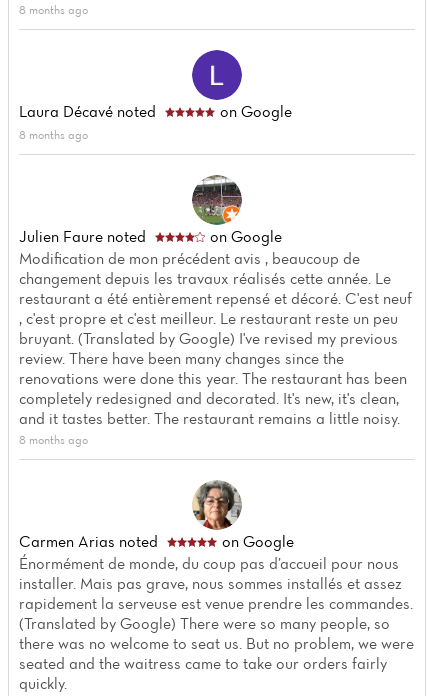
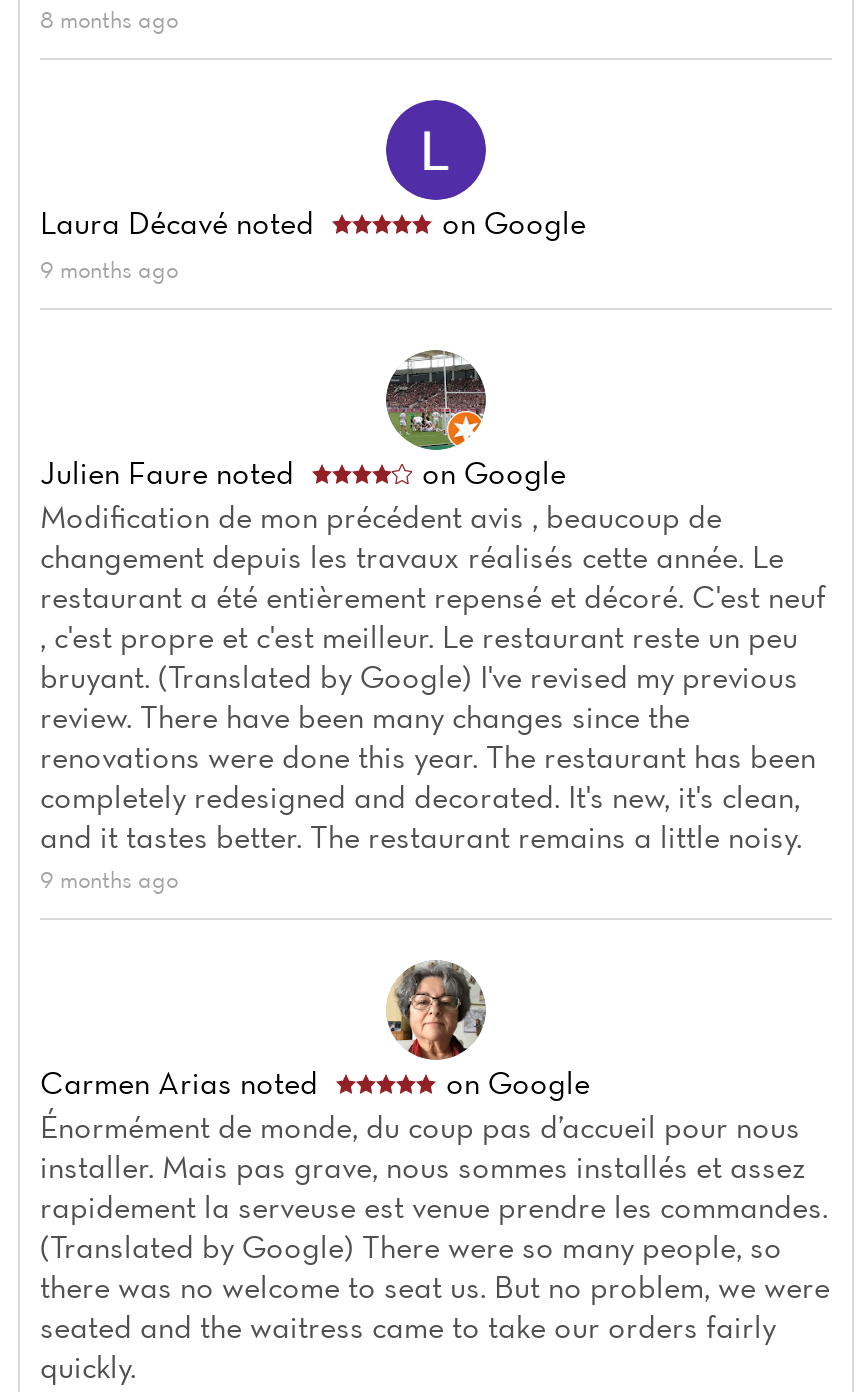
[19,127,88,142] 8 months ago -> [40,255,178,285] 9 months ago
[19,432,88,447] 8 months ago -> [40,865,178,895] 9 months ago

